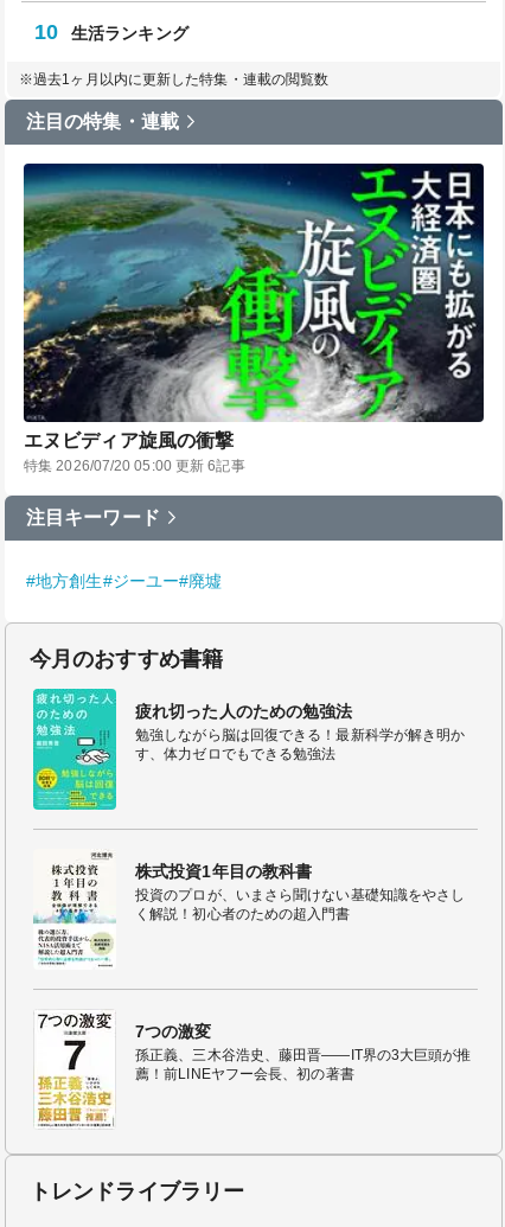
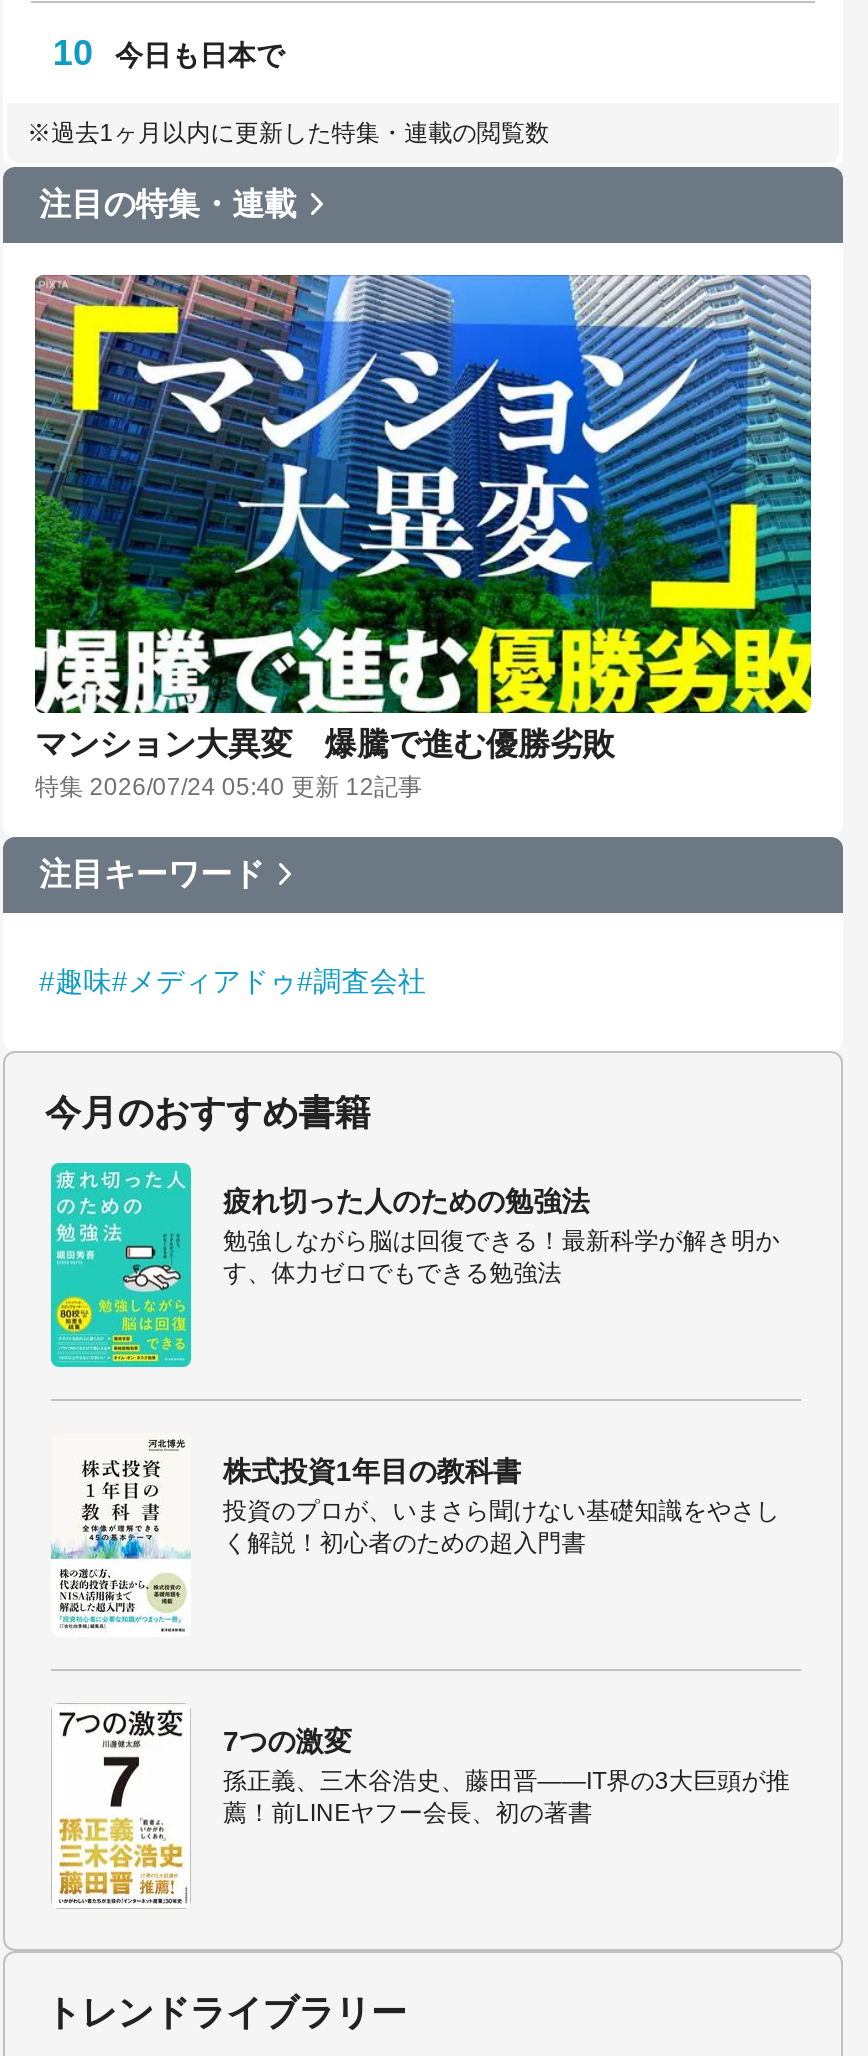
[71,23,188,42] 生活ランキング -> [115,39,284,71] 今日も日本で
[23,162,485,474] [image] | エヌビディア旋風の衝撃 | 特集 2026/07/20 05:00 更新 6記事 -> [33,274,813,800] [image] | マンション大異変 爆騰で進む優勝劣敗 | 特集 2026/07/24 05:40 更新 12記事
[26,571,222,590] #地方創生#ジーユー#廃墟 -> [39,964,426,996] #趣味#メディアドゥ#調査会社

